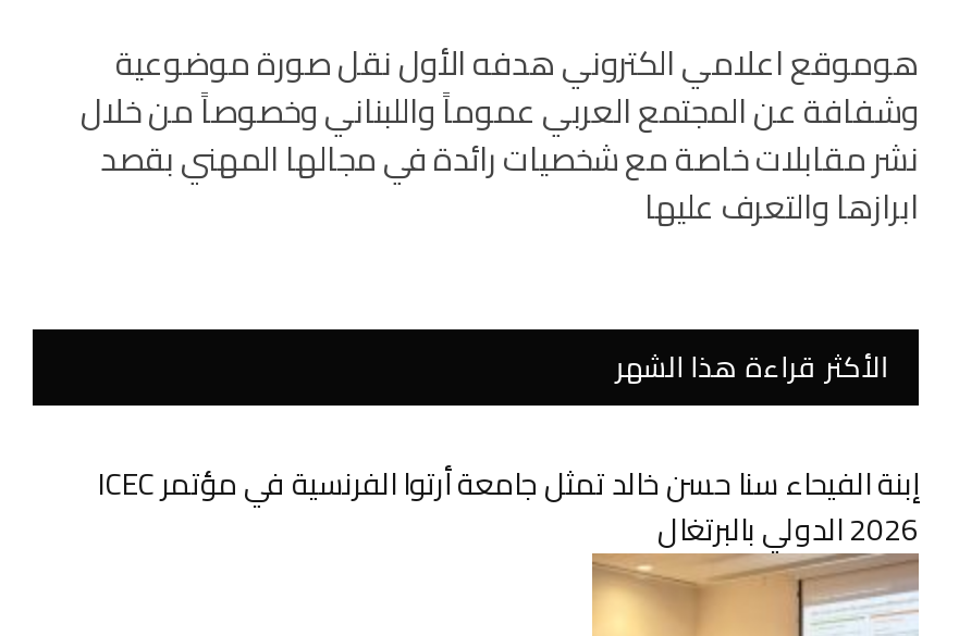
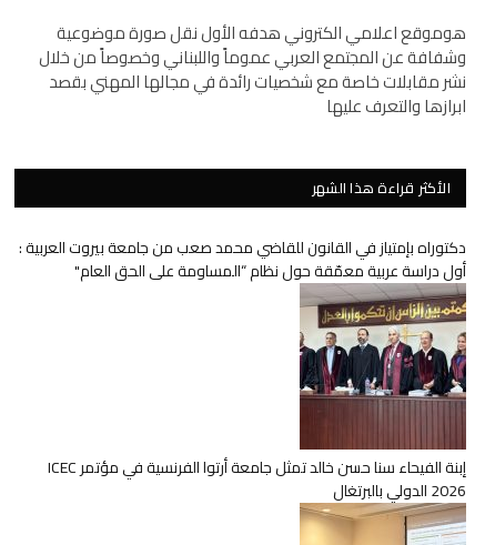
none -> [19,233,466,285] دكتوراه بإمتياز في القانون للقاضي محمد صعب من جامعة بيروت العربية : | أول دراسة عربية معمّقة حول نظام “المساومة على الحق العام"
none -> [299,293,467,451] [image]

